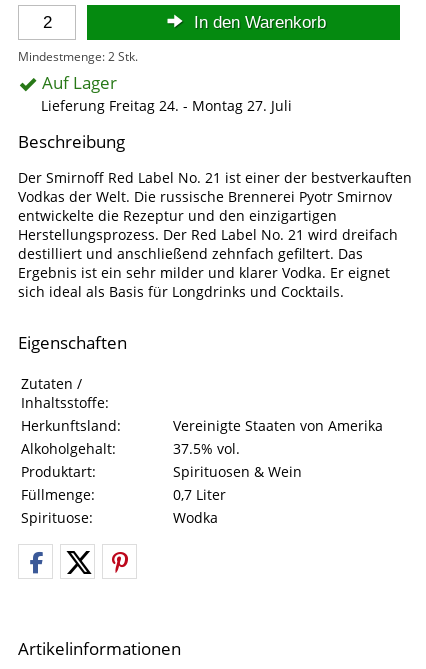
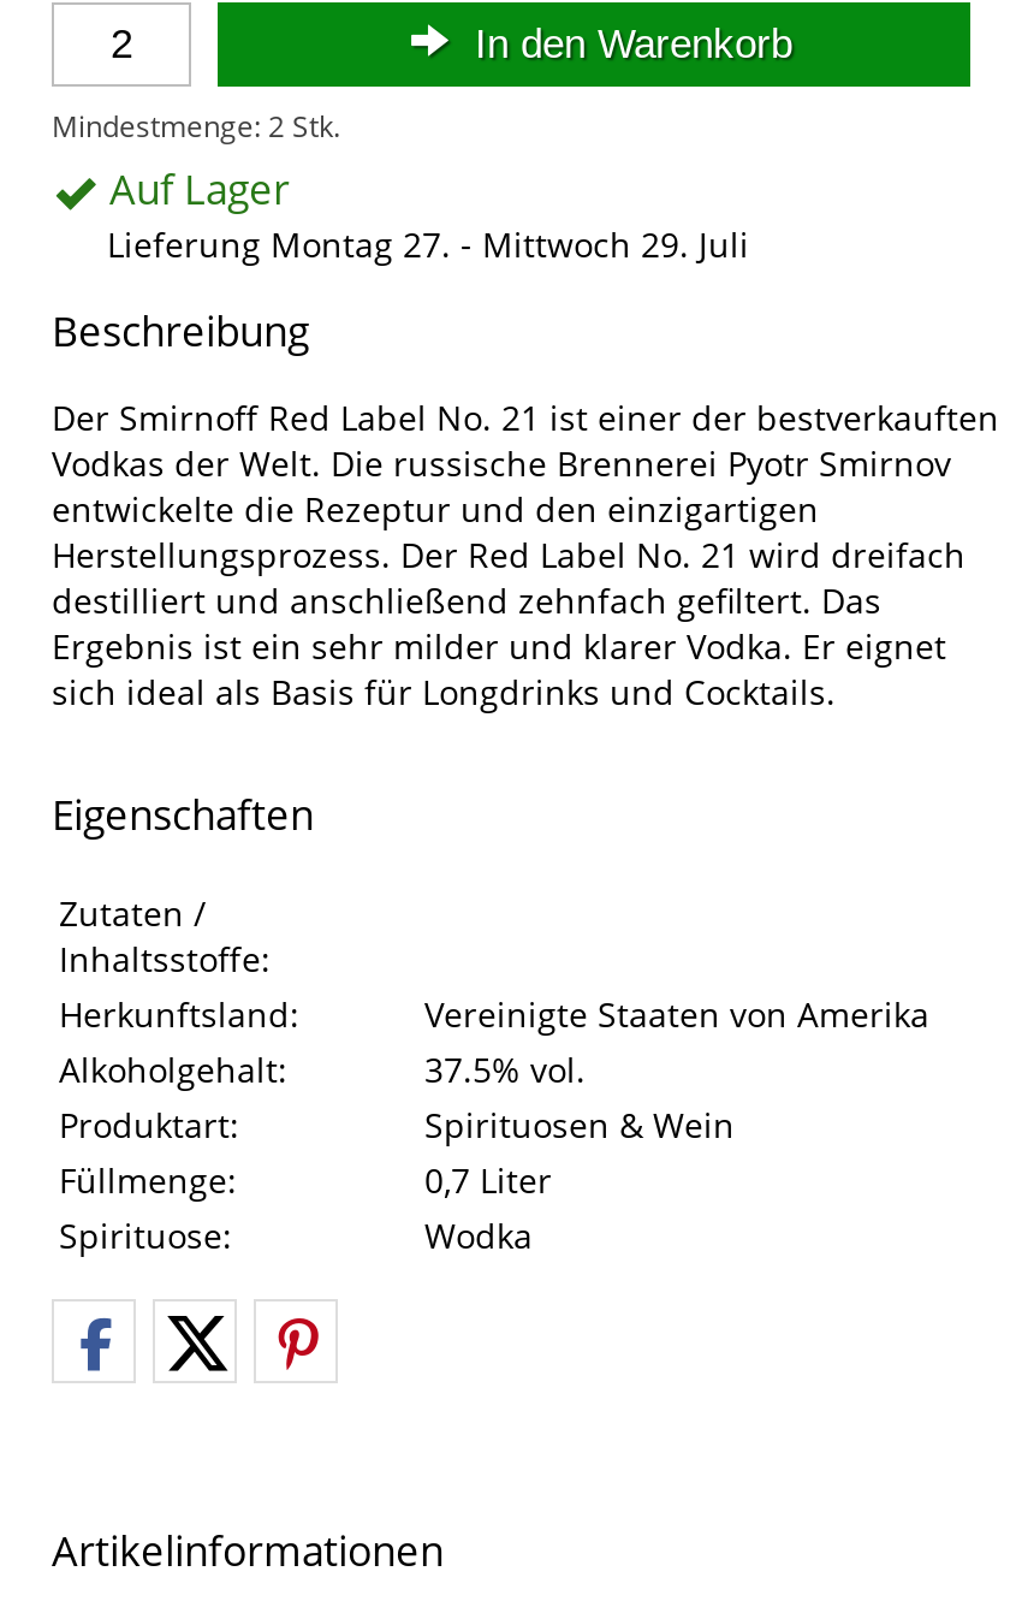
[41,96,292,115] Lieferung Freitag 24. - Montag 27. Juli -> [107,222,749,268] Lieferung Montag 27. - Mittwoch 29. Juli

